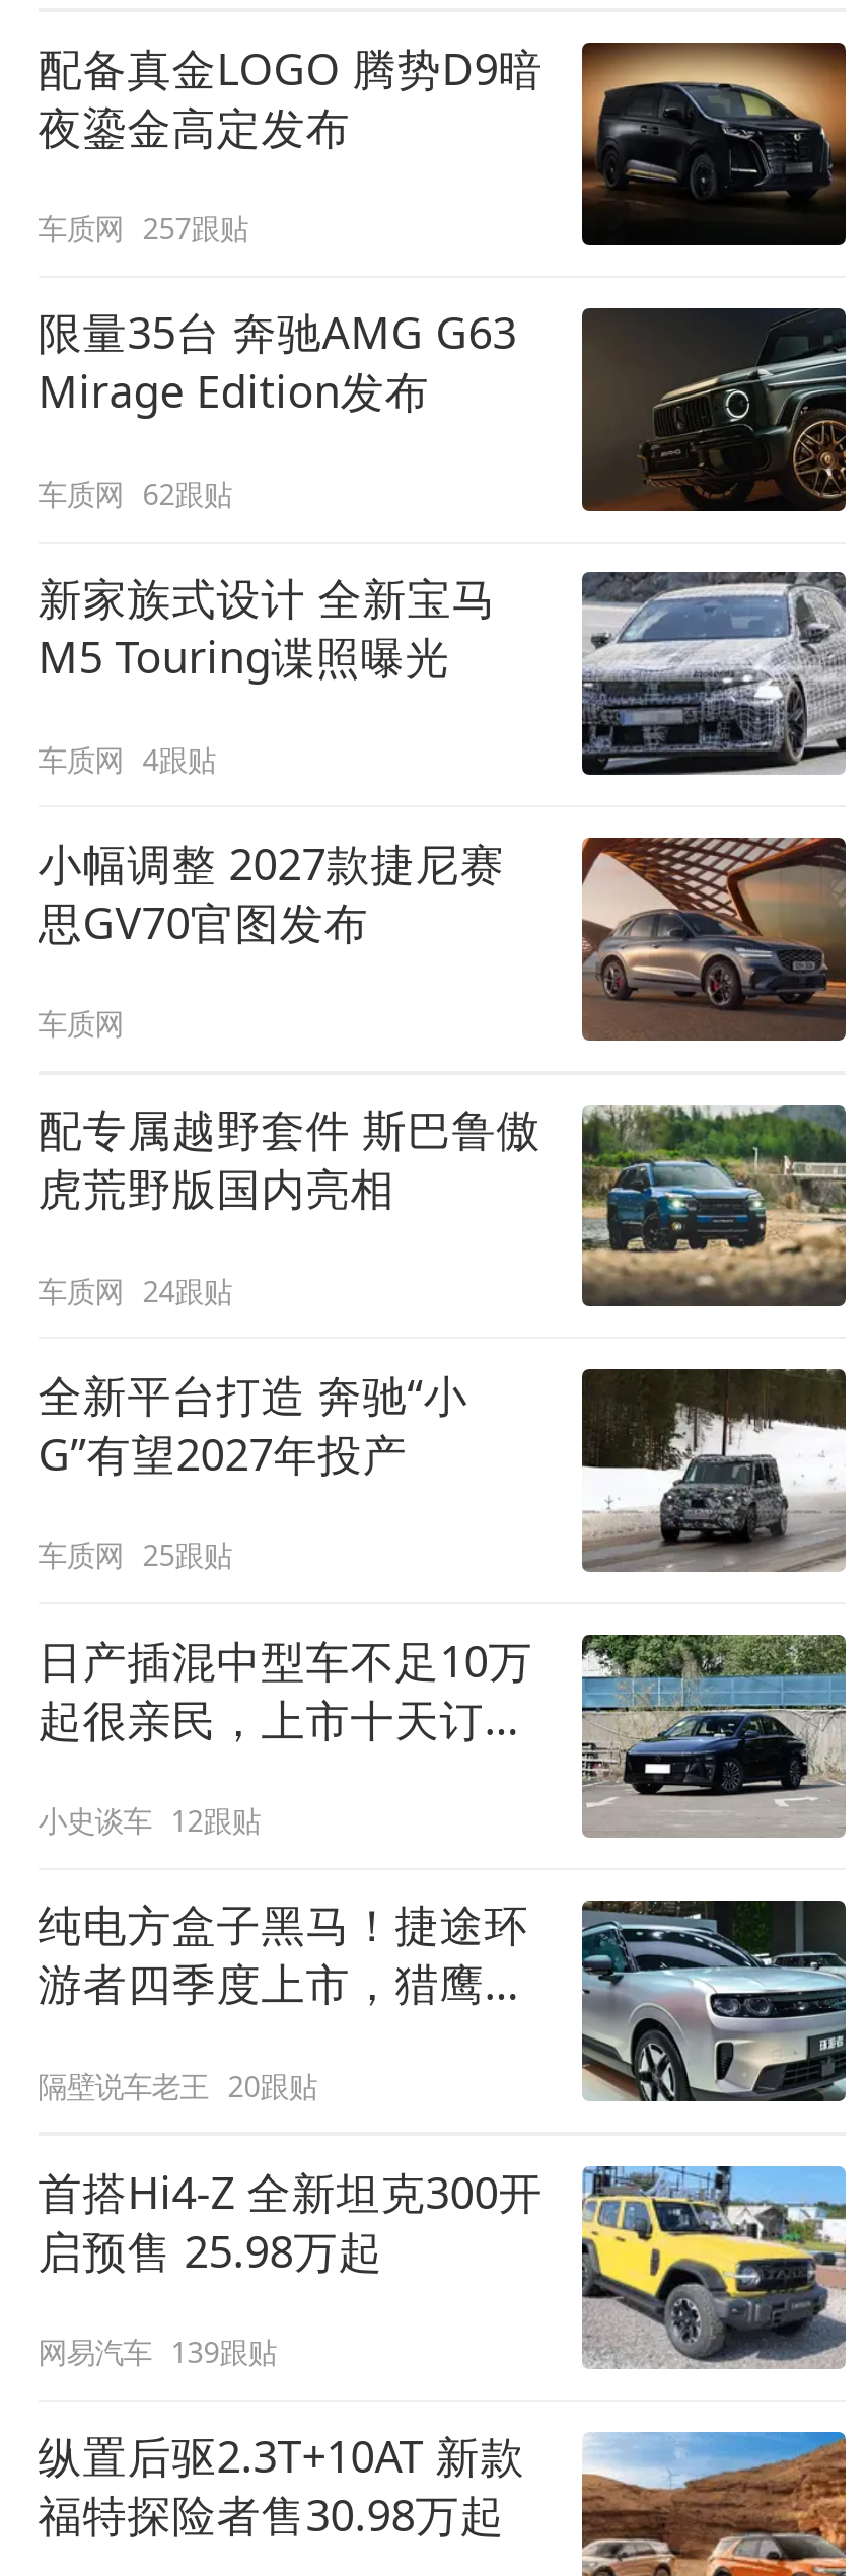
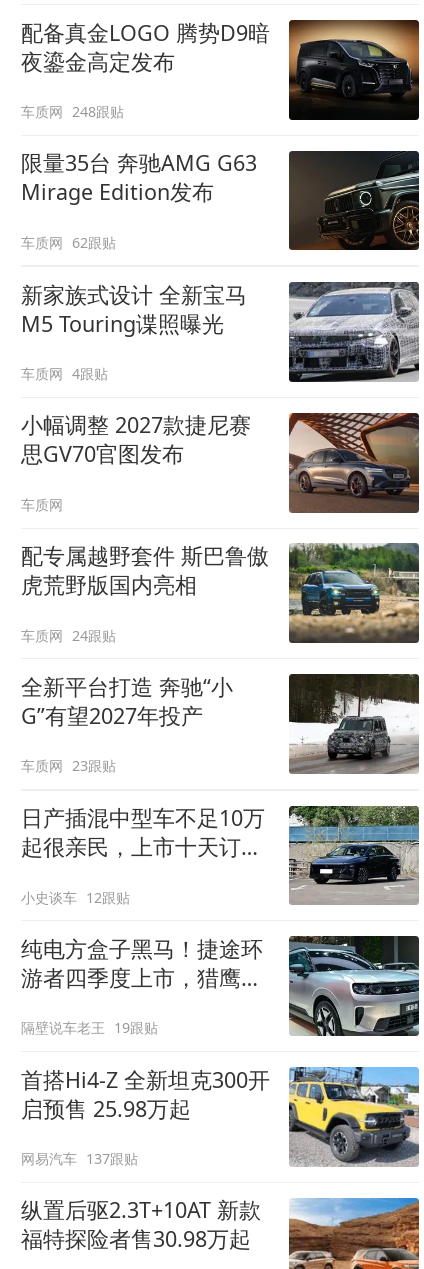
[38,209,248,248] 车质网 257跟贴 -> [21,102,124,121] 车质网 248跟贴
[38,1536,232,1574] 车质网 25跟贴 -> [21,756,116,775] 车质网 23跟贴
[38,2066,317,2104] 隔壁说车老王 20跟贴 -> [21,1018,158,1037] 隔壁说车老王 19跟贴
[38,2333,276,2371] 网易汽车 139跟贴 -> [21,1149,138,1168] 网易汽车 137跟贴

